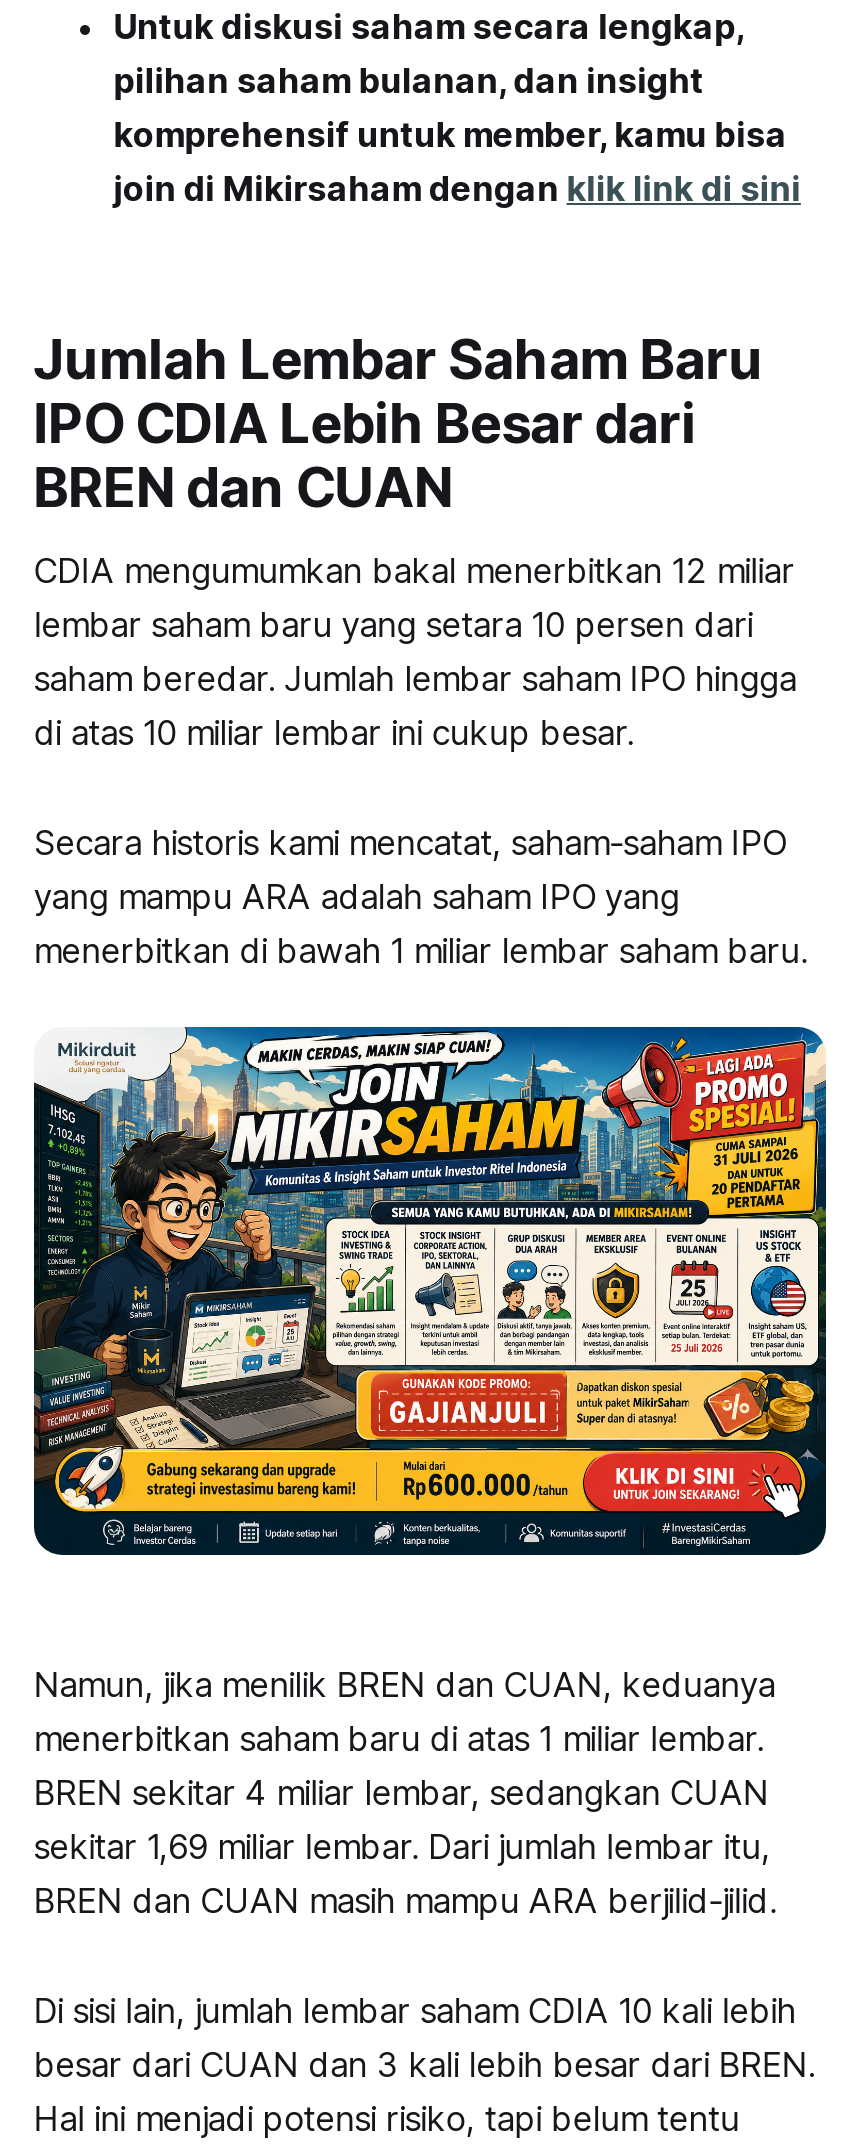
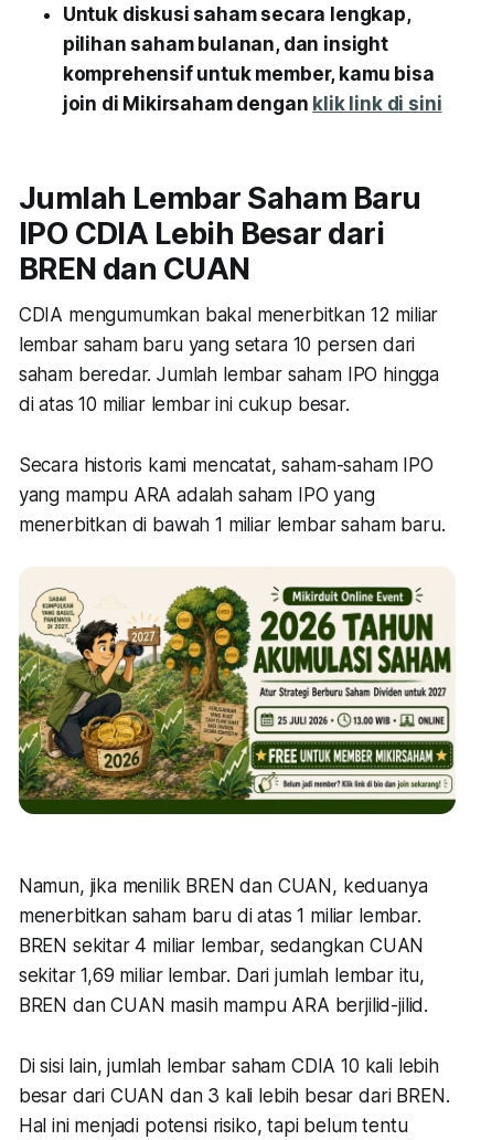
[32,1026,828,1556] [image] -> [18,568,456,814] [image]

